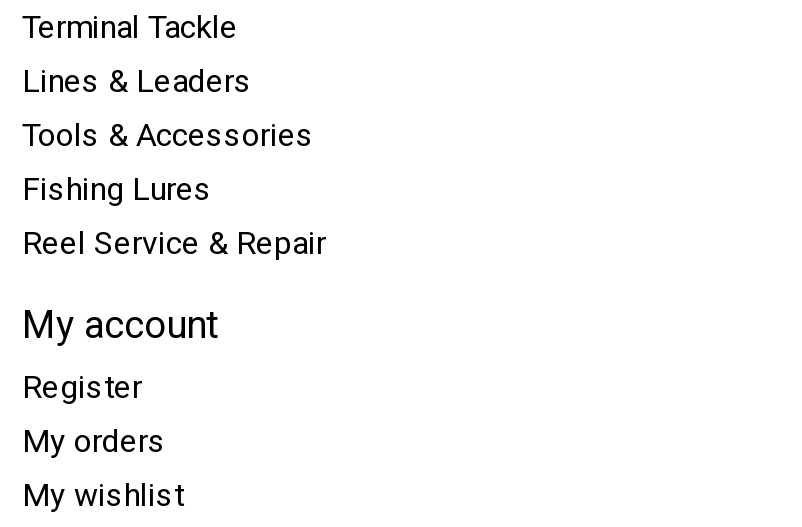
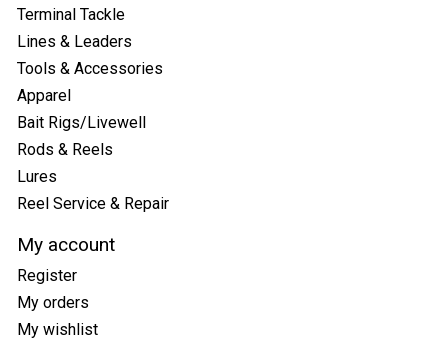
[22,171,212,209] Fishing Lures -> [17,86,146,186] Apparel | Bait Rigs/Livewell | Rods & Reels | Lures

